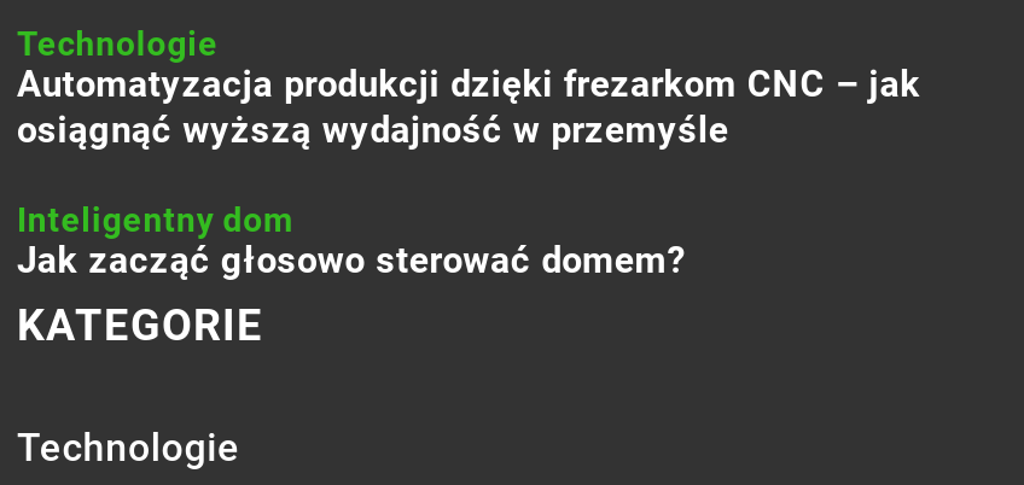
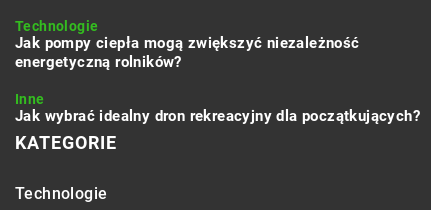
[17,63,920,152] Automatyzacja produkcji dzięki frezarkom CNC – jak | osiągnąć wyższą wydajność w przemyśle -> [15,34,360,71] Jak pompy ciepła mogą zwiększyć niezależność | energetyczną rolników?
[17,201,685,283] Inteligentny dom | Jak zacząć głosowo sterować domem? -> [15,91,420,125] Inne | Jak wybrać idealny dron rekreacyjny dla początkujących?

